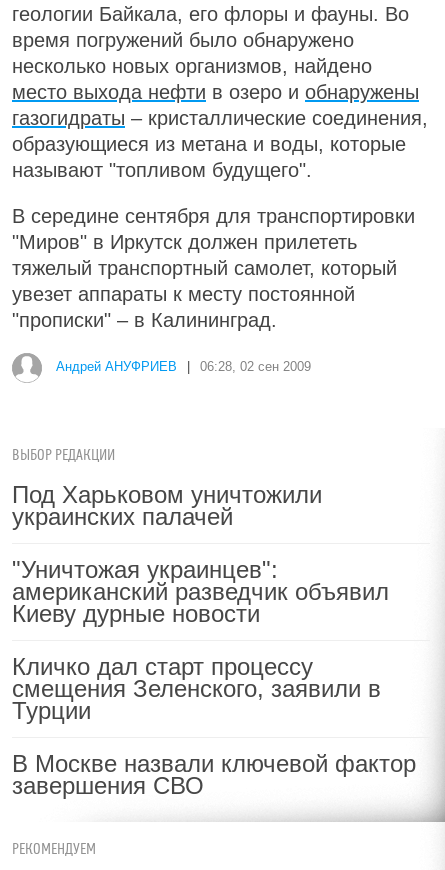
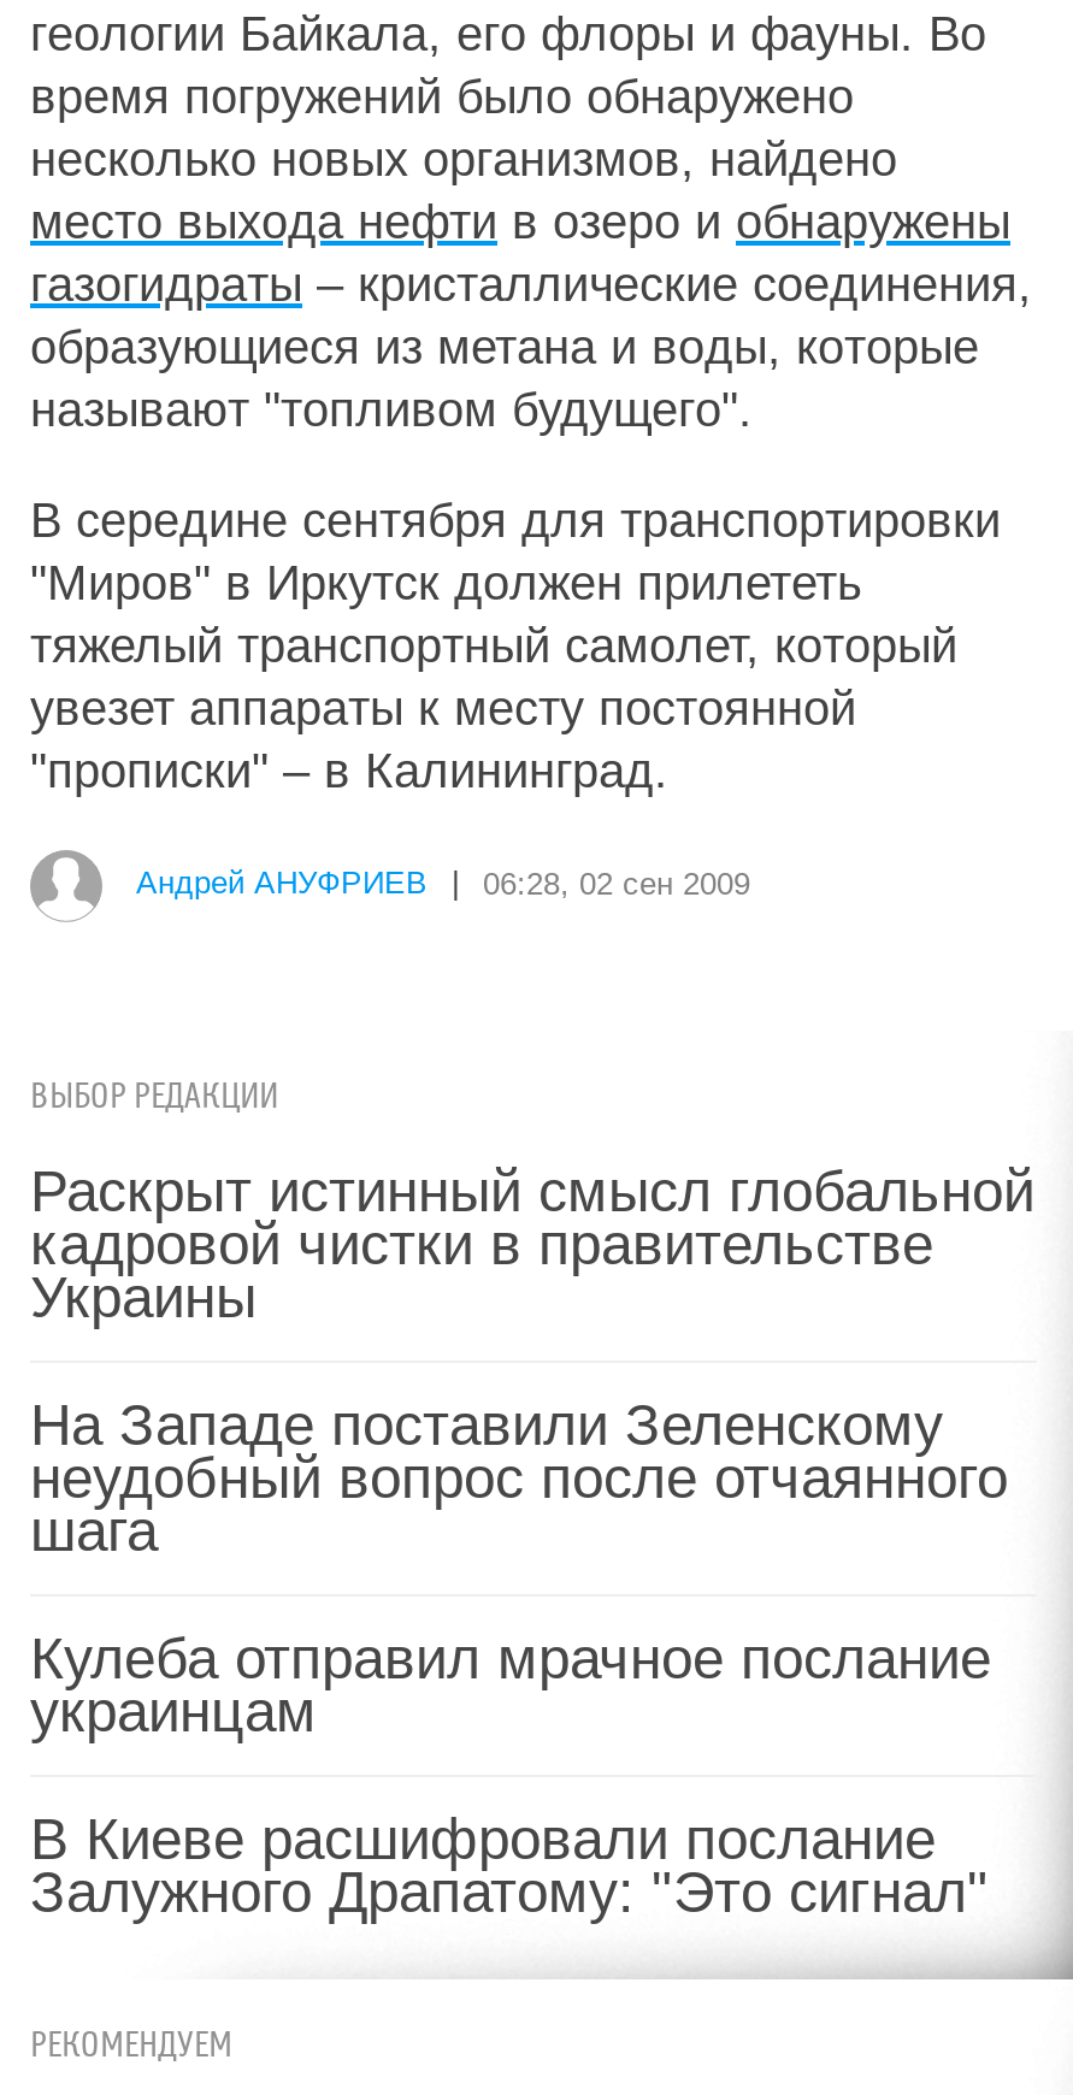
[12,481,322,530] Под Харьковом уничтожили | украинских палачей -> [30,1158,1034,1329] Раскрыт истинный смысл глобальной | кадровой чистки в правительстве | Украины
[12,556,389,627] "Уничтожая украинцев": | американский разведчик объявил | Киеву дурные новости -> [30,1392,1008,1563] На Западе поставили Зеленскому | неудобный вопрос после отчаянного | шага
[12,653,381,724] Кличко дал старт процессу | смещения Зеленского, заявили в | Турции -> [30,1625,991,1743] Кулеба отправил мрачное послание | украинцам
[12,750,416,799] В Москве назвали ключевой фактор | завершения СВО -> [30,1806,989,1924] В Киеве расшифровали послание | Залужного Драпатому: "Это сигнал"

